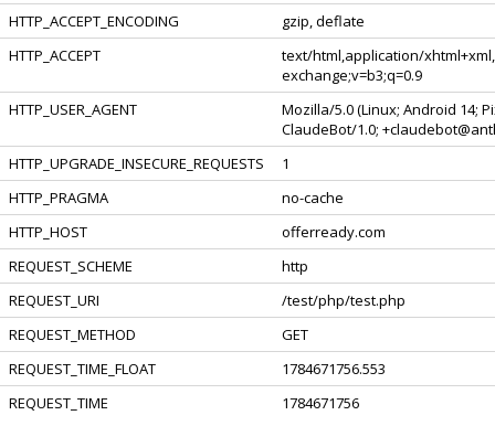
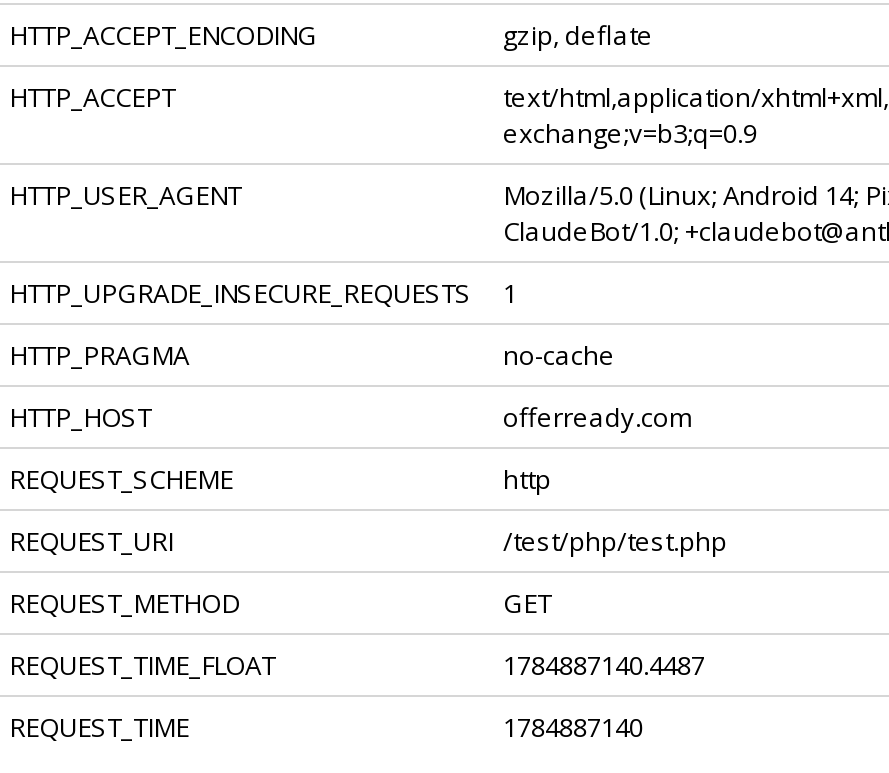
[282,359,386,379] 1784671756.553 -> [503,647,705,683] 1784887140.4487
[282,393,359,413] 1784671756 -> [503,709,643,745] 1784887140

